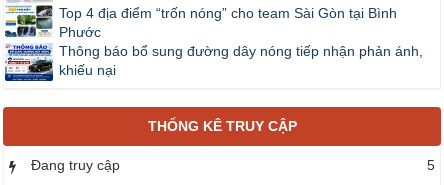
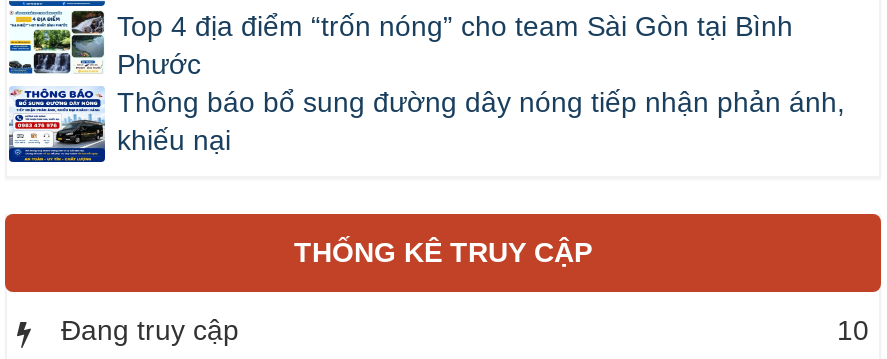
[427,157,435,173] 5 -> [837,315,869,347] 10

